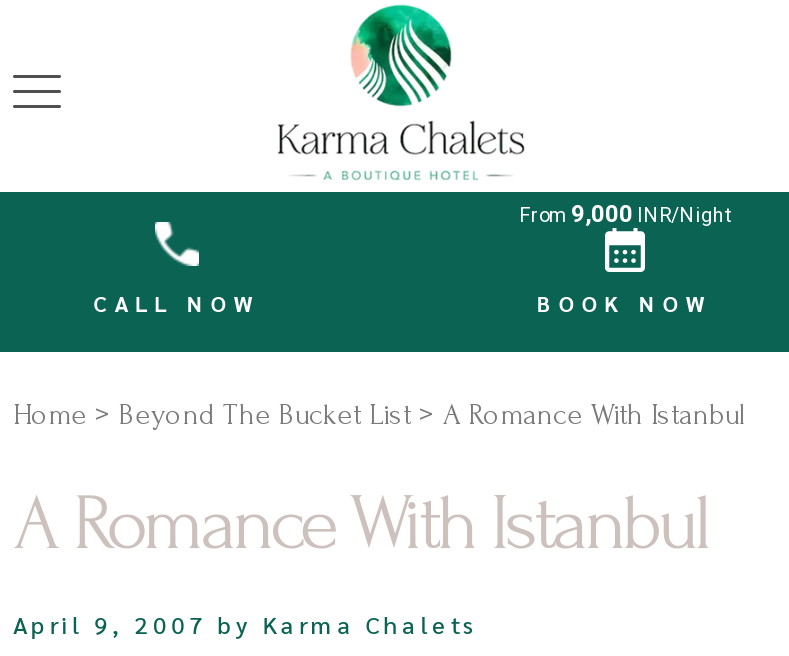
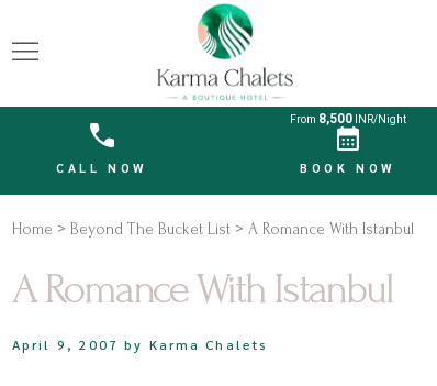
[519,200,731,228] From 9,000 INR/Night -> [290,111,406,126] From 8,500 INR/Night

